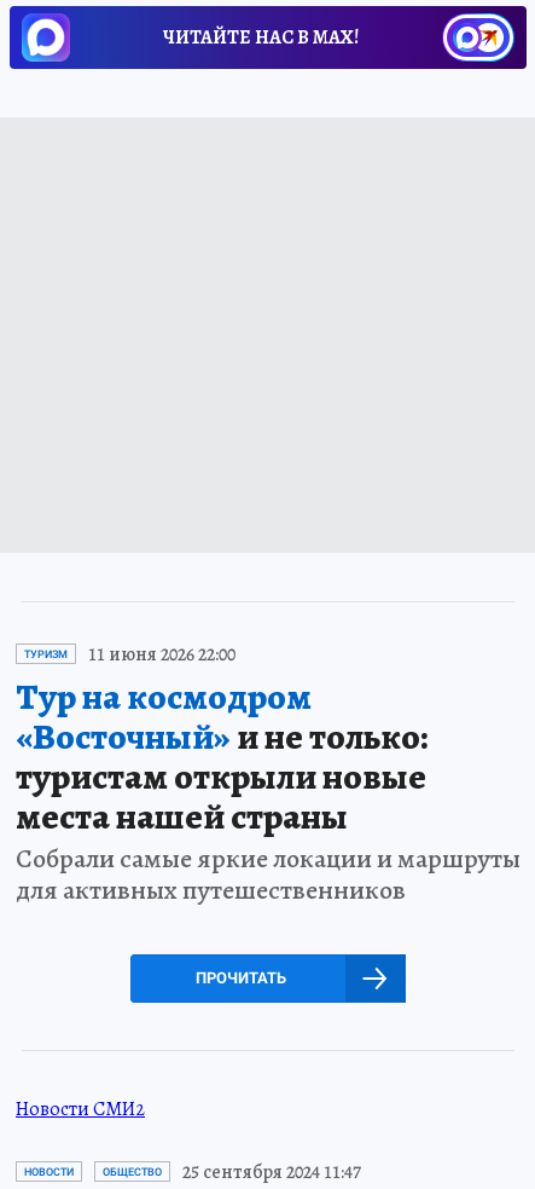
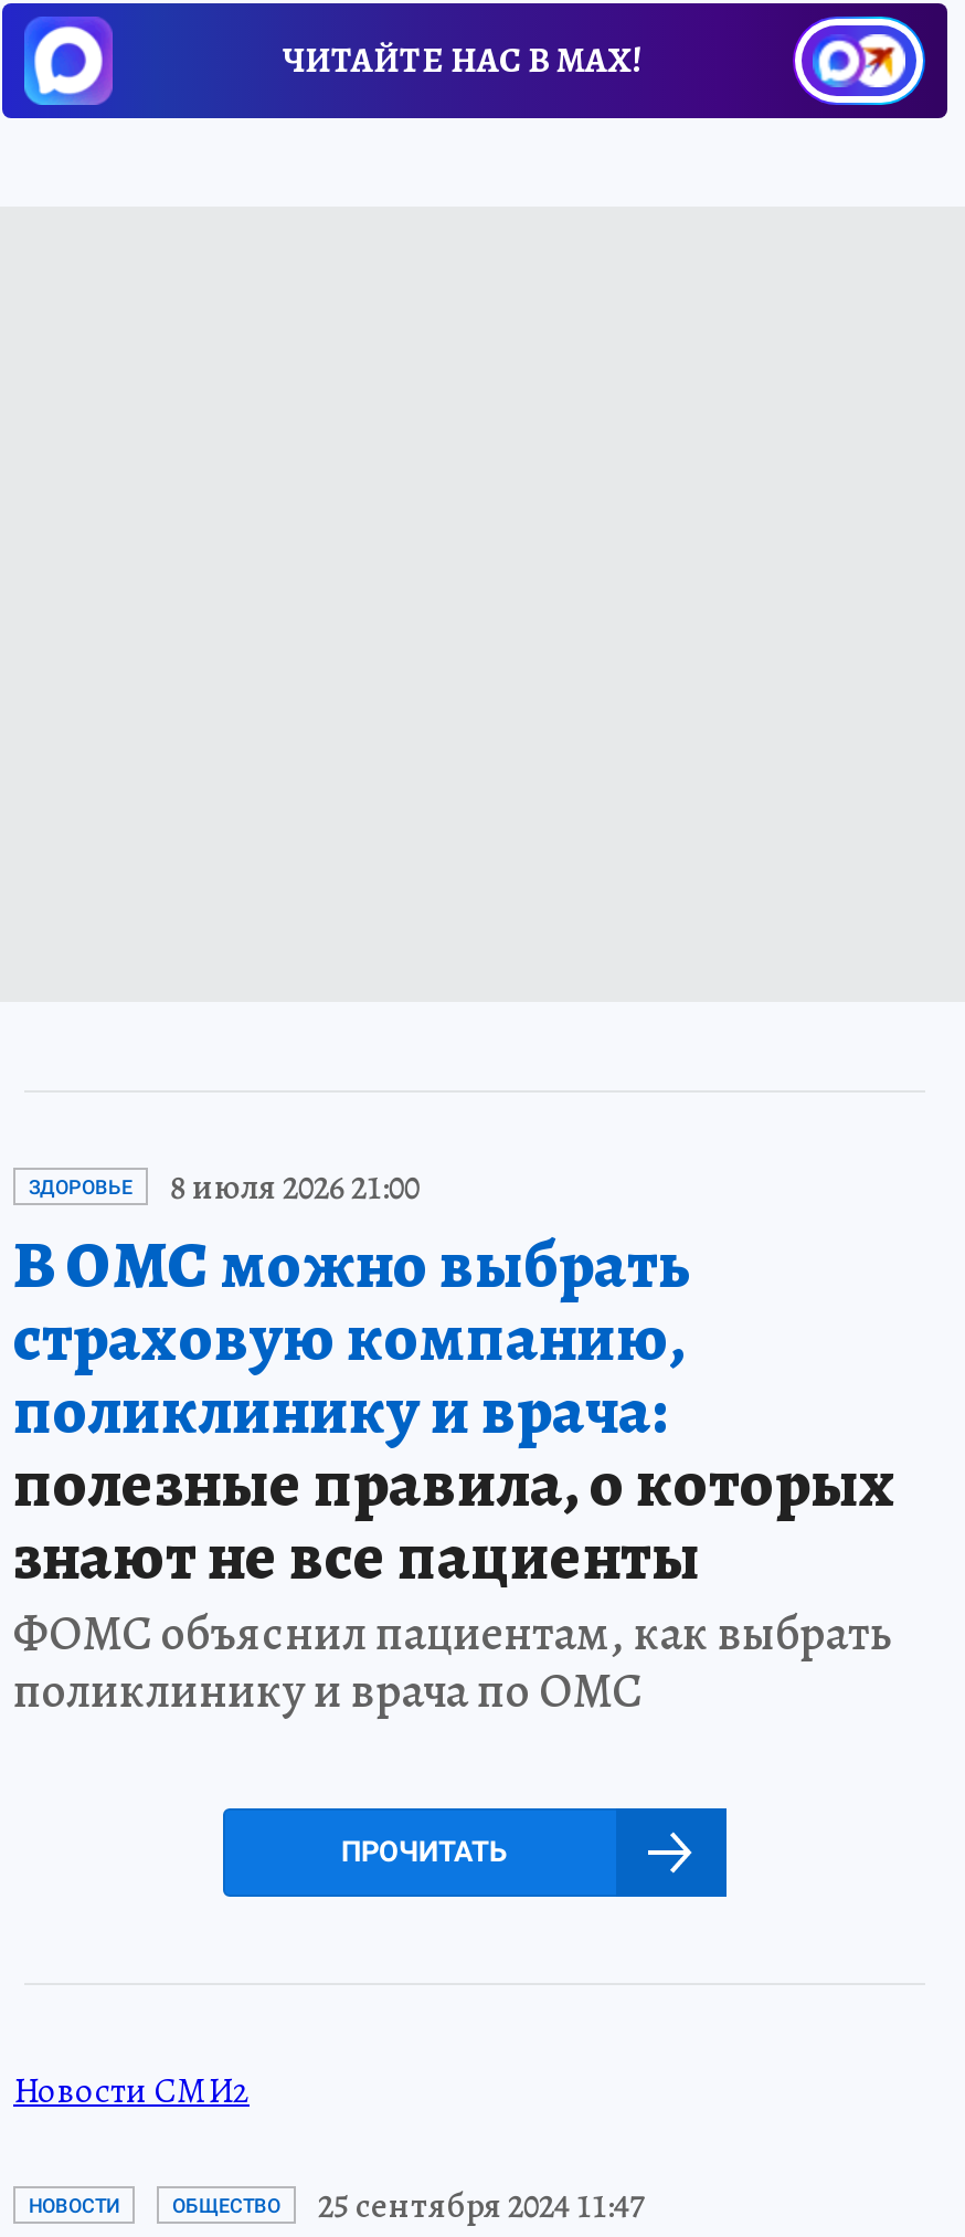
[16,641,521,908] ТУРИЗМ | 11 июня 2026 22:00 | Тур на космодром | «Восточный»и не только: | туристам открыли новые | места нашей страны | Собрали самые яркие локации и маршруты | для активных путешественников -> [13,1163,897,1724] ЗДОРОВЬЕ | 8 июля 2026 21:00 | В ОМС можно выбрать | страховую компанию, | поликлинику и врача: | полезные правила, о которых | знают не все пациенты | ФОМС объяснил пациентам, как выбрать | поликлинику и врача по ОМС

